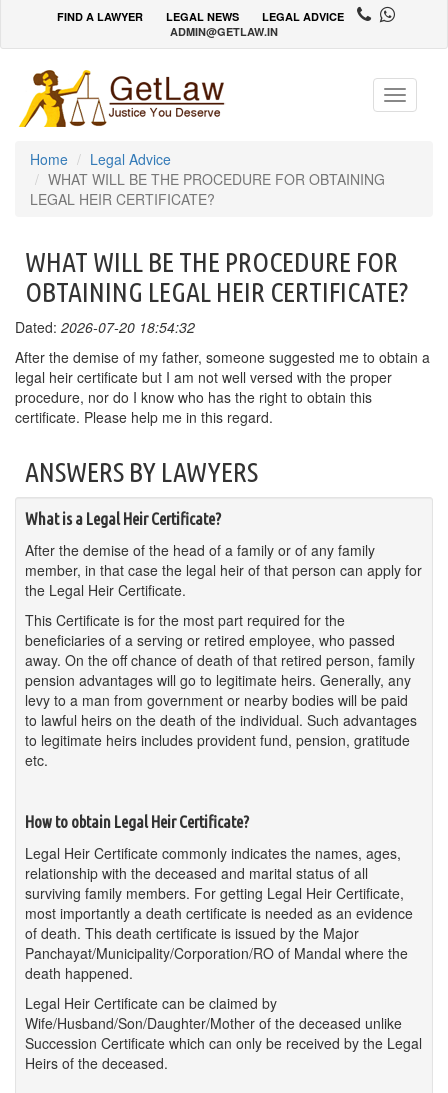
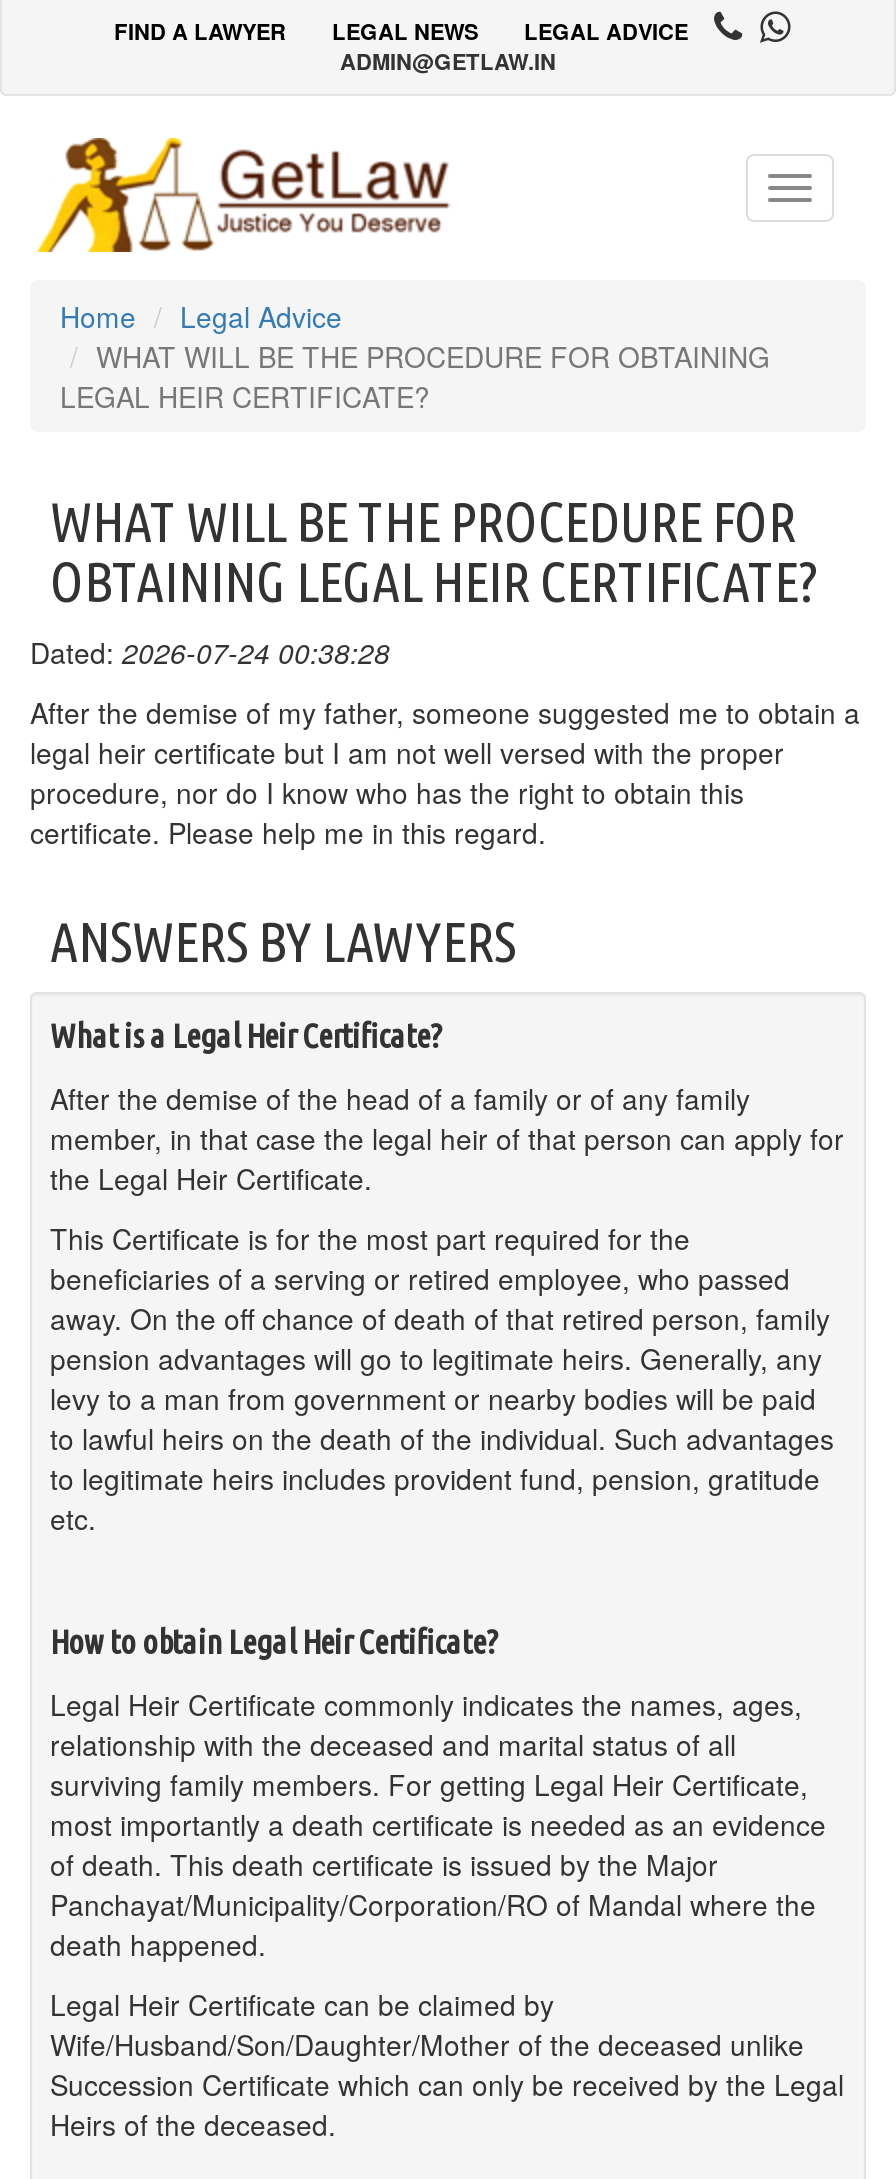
[15,317,195,337] Dated: 2026-07-20 18:54:32 -> [30,632,390,672] Dated: 2026-07-24 00:38:28

